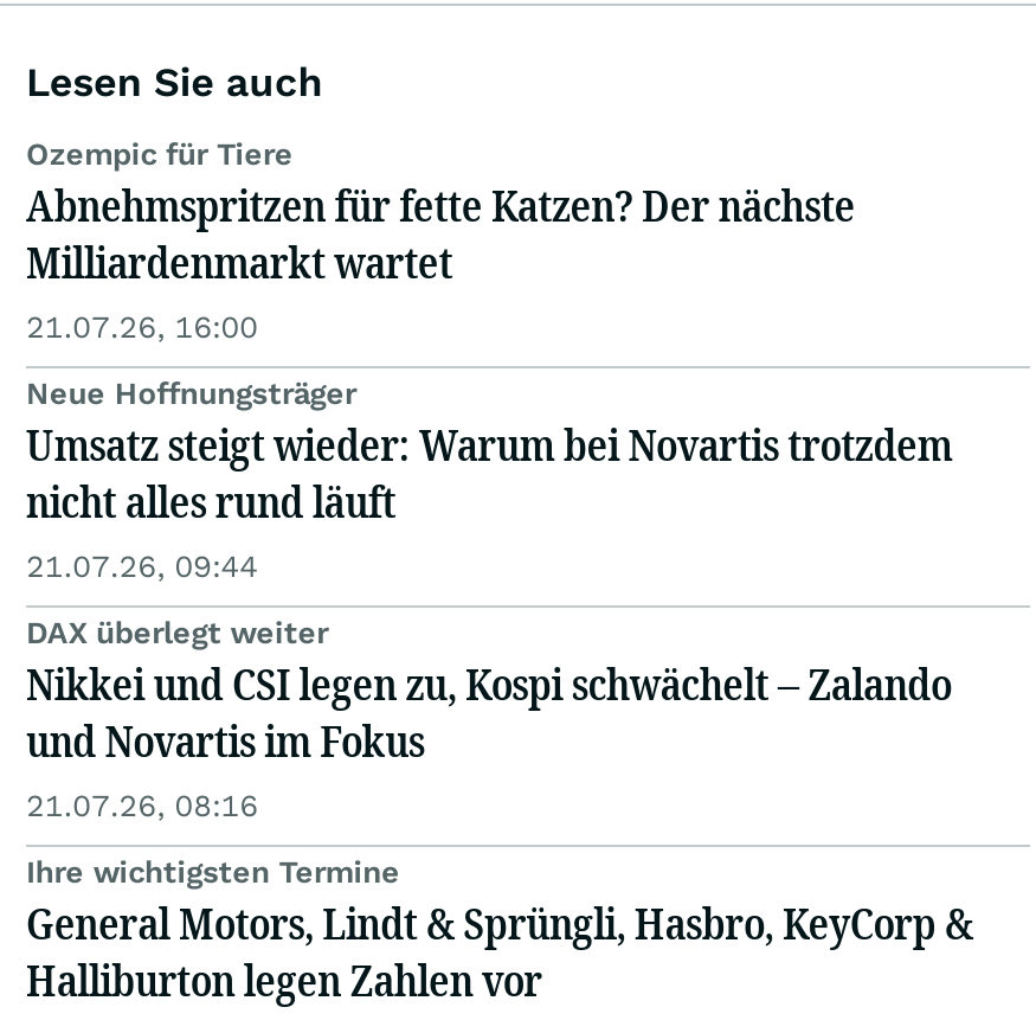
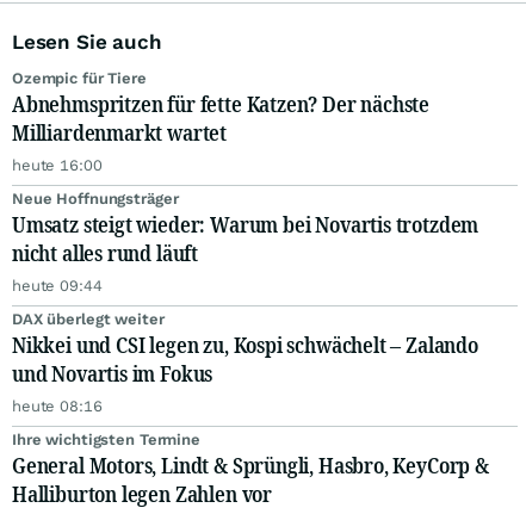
[26,309,258,345] 21.07.26, 16:00 -> [12,156,102,174] heute 16:00
[26,549,258,584] 21.07.26, 09:44 -> [12,277,102,295] heute 09:44
[26,788,258,823] 21.07.26, 08:16 -> [12,397,102,415] heute 08:16

